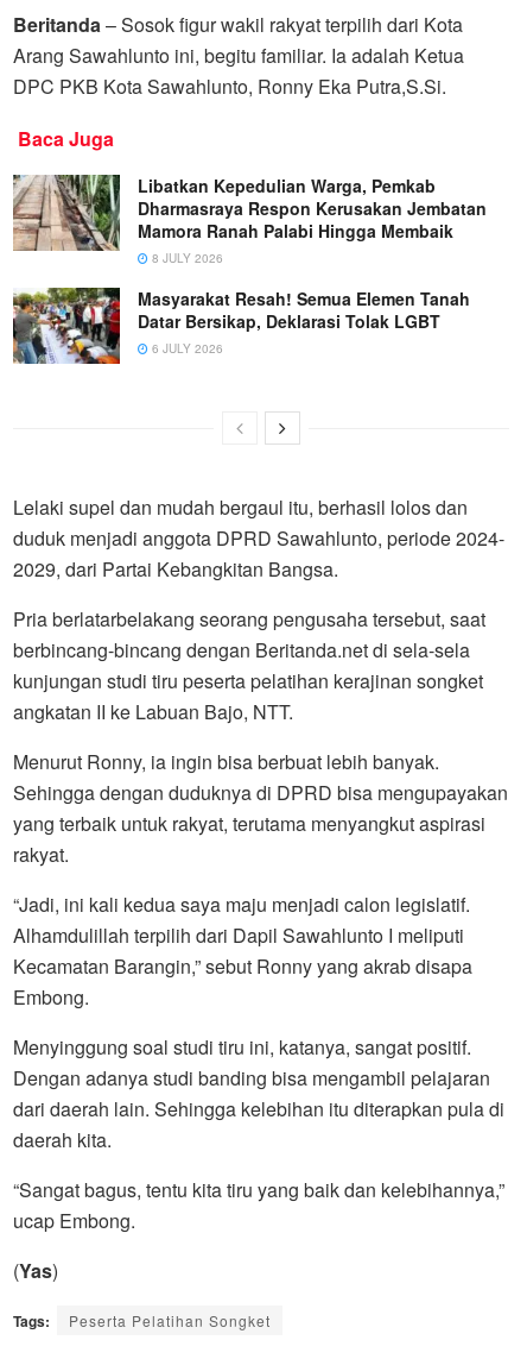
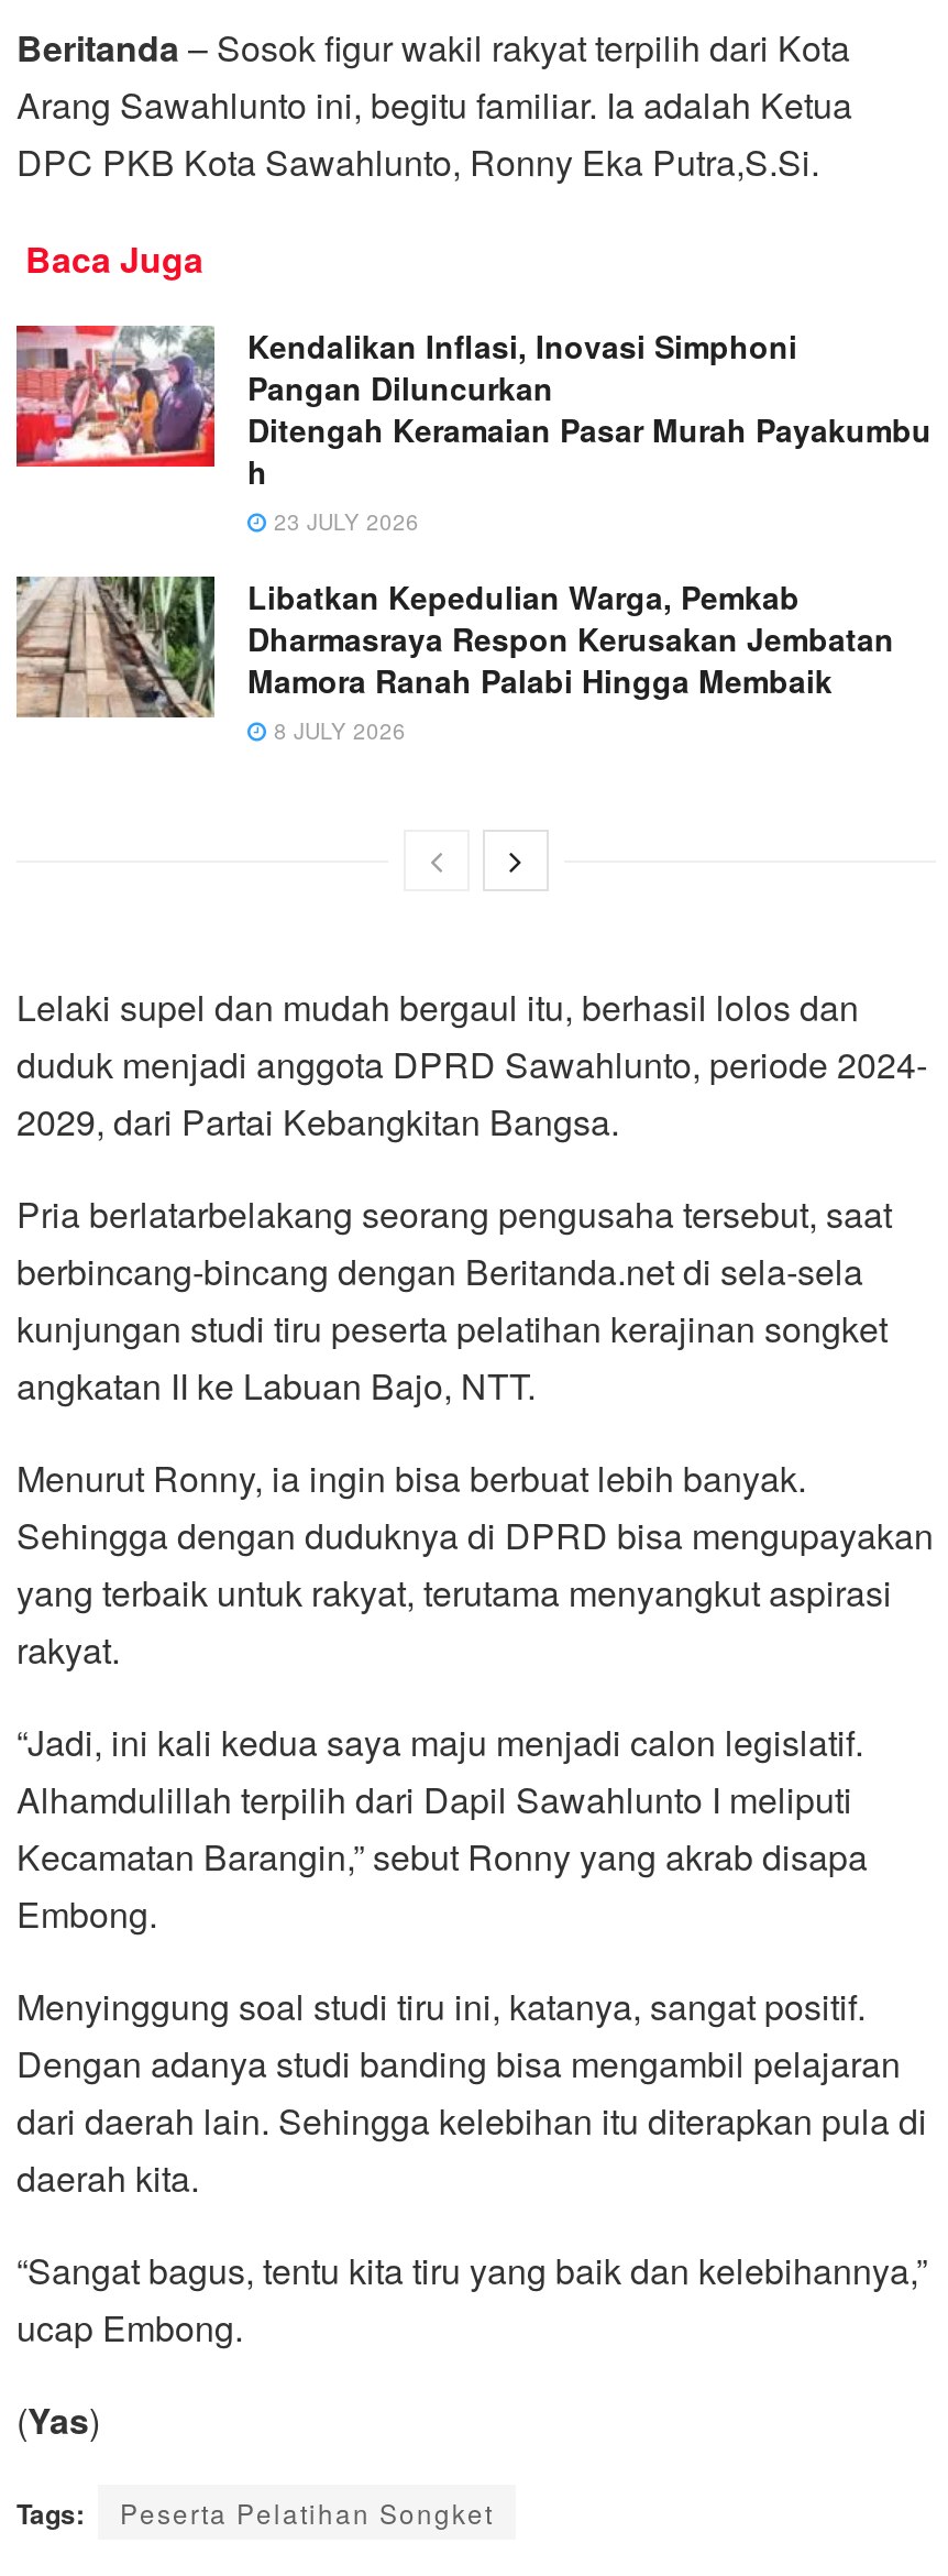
none -> [14,322,932,536] [image] | Kendalikan Inflasi, Inovasi Simphoni | Pangan Diluncurkan | Ditengah Keramaian Pasar Murah Payakumbu | h | 23 JULY 2026
moved [11,172,487,266] -> [12,571,894,745]: [image] | Libatkan Kepedulian Warga, Pemkab | Dharmasraya Respon Kerusakan Jembatan | Mamora Ranah Palabi Hingga Membaik | 8 JULY 2026
[12,287,470,365] [image] | Masyarakat Resah! Semua Elemen Tanah | Datar Bersikap, Deklarasi Tolak LGBT | 6 JULY 2026 -> none

